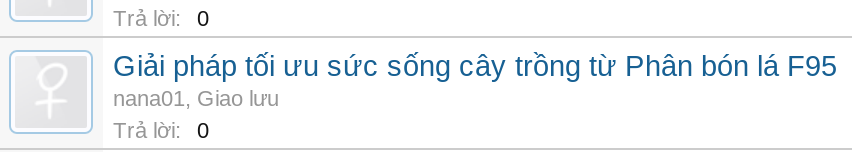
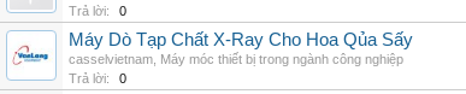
none -> [11,34,52,77] [image]
[113,50,837,110] Giải pháp tối ưu sức sống cây trồng từ Phân bón lá F95 | nana01, Giao lưu -> [69,30,413,66] Máy Dò Tạp Chất X-Ray Cho Hoa Qủa Sấy | casselvietnam, Máy móc thiết bị trong ngành công nghiệp

